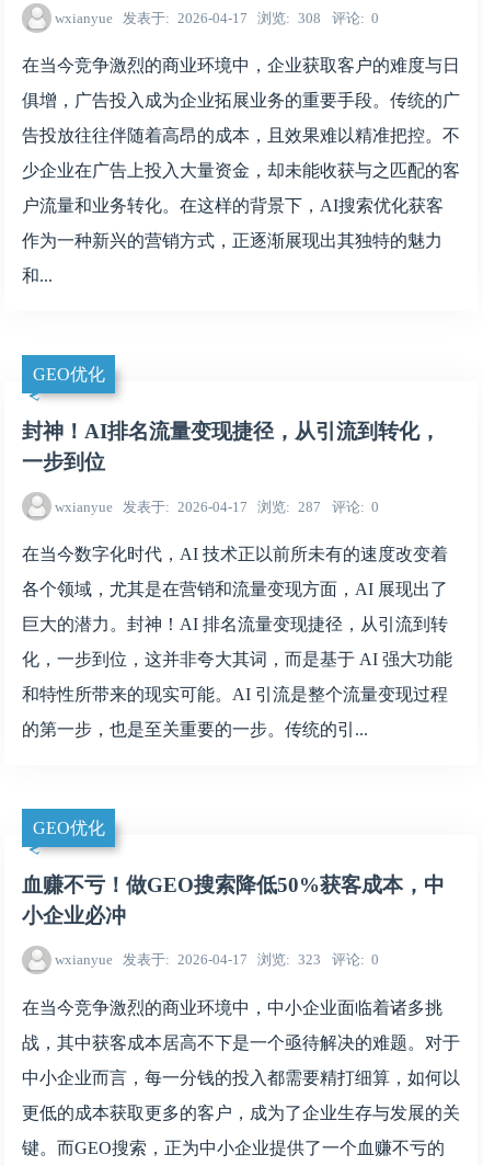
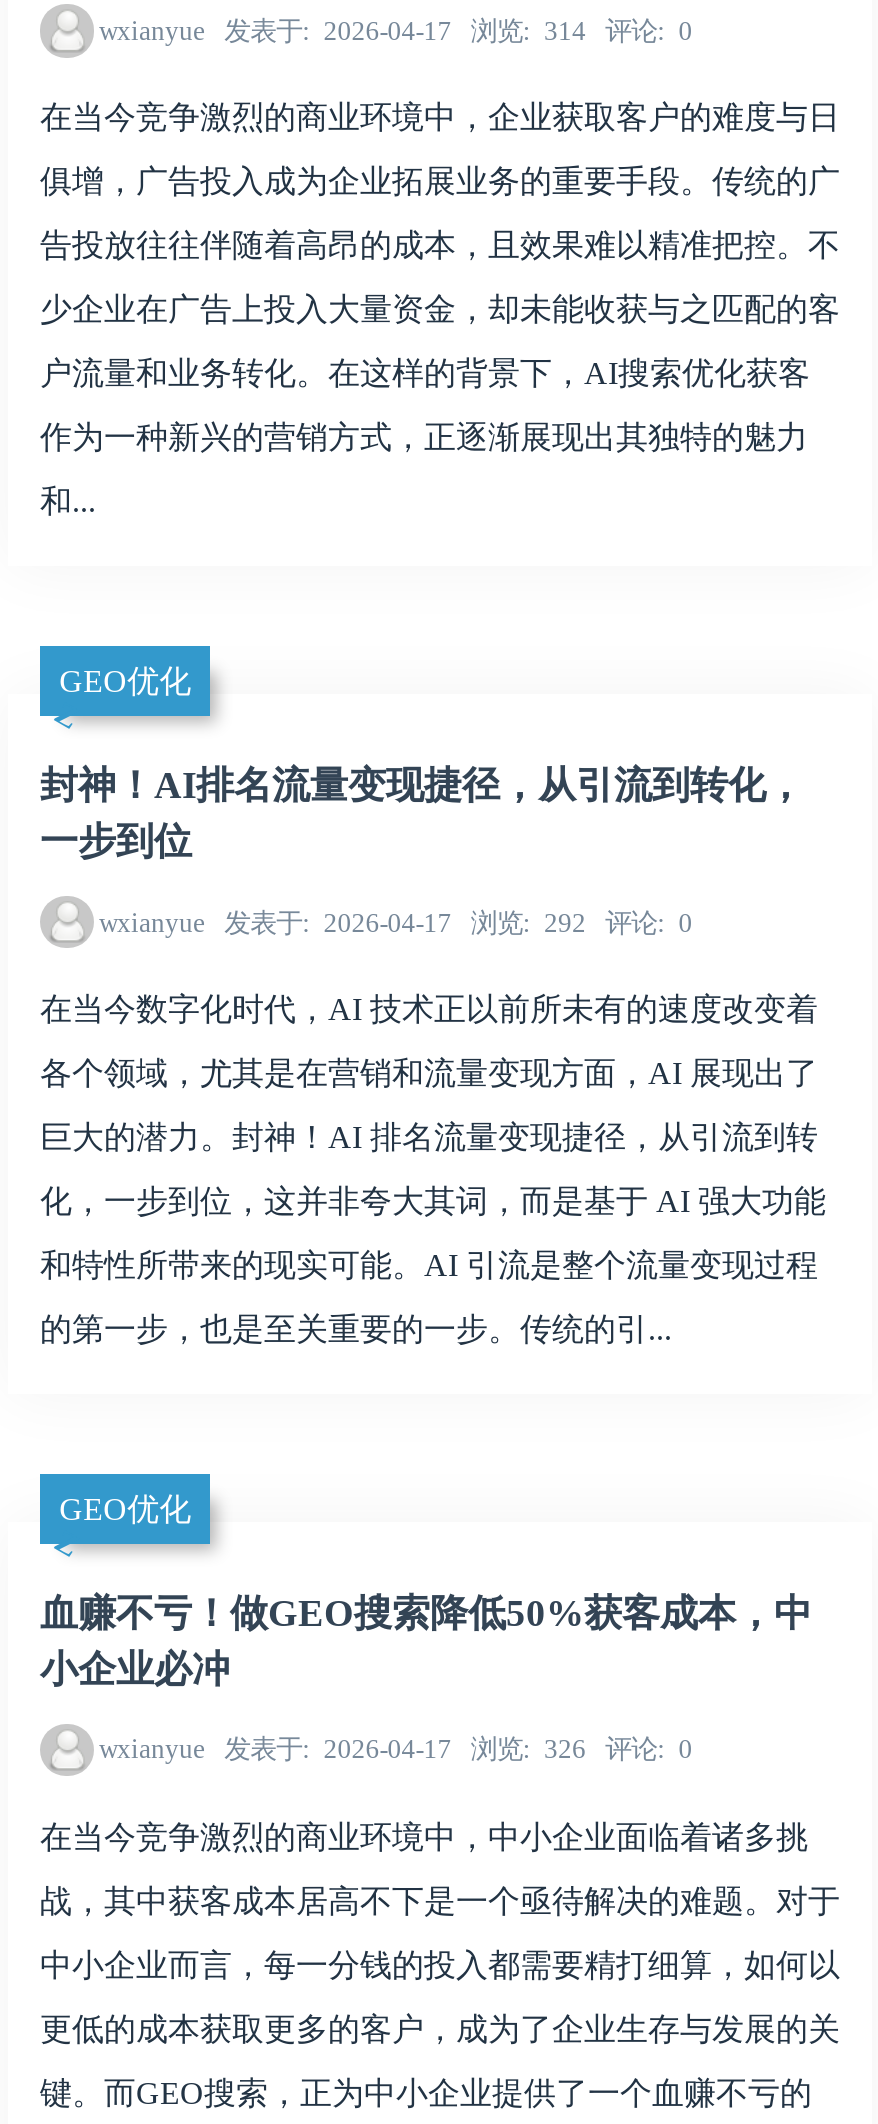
[54,10,379,26] wxianyue 发表于 2026-04-17 浏览 308 评论 0 -> [99,16,693,46] wxianyue 发表于 2026-04-17 浏览 314 评论 0
[54,498,379,515] wxianyue 发表于 2026-04-17 浏览 287 评论 0 -> [99,907,693,937] wxianyue 发表于 2026-04-17 浏览 292 评论 0
[54,952,379,968] wxianyue 发表于 2026-04-17 浏览 323 评论 0 -> [99,1735,693,1765] wxianyue 发表于 2026-04-17 浏览 326 评论 0

